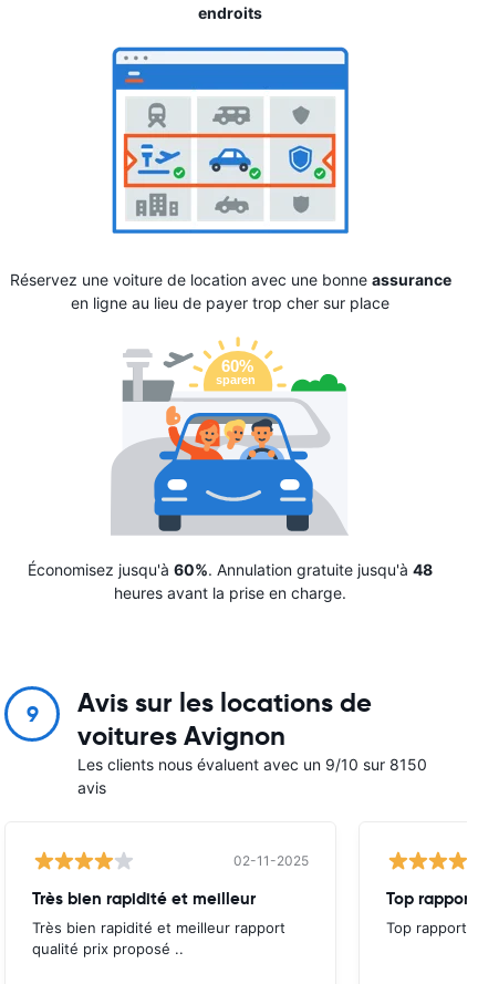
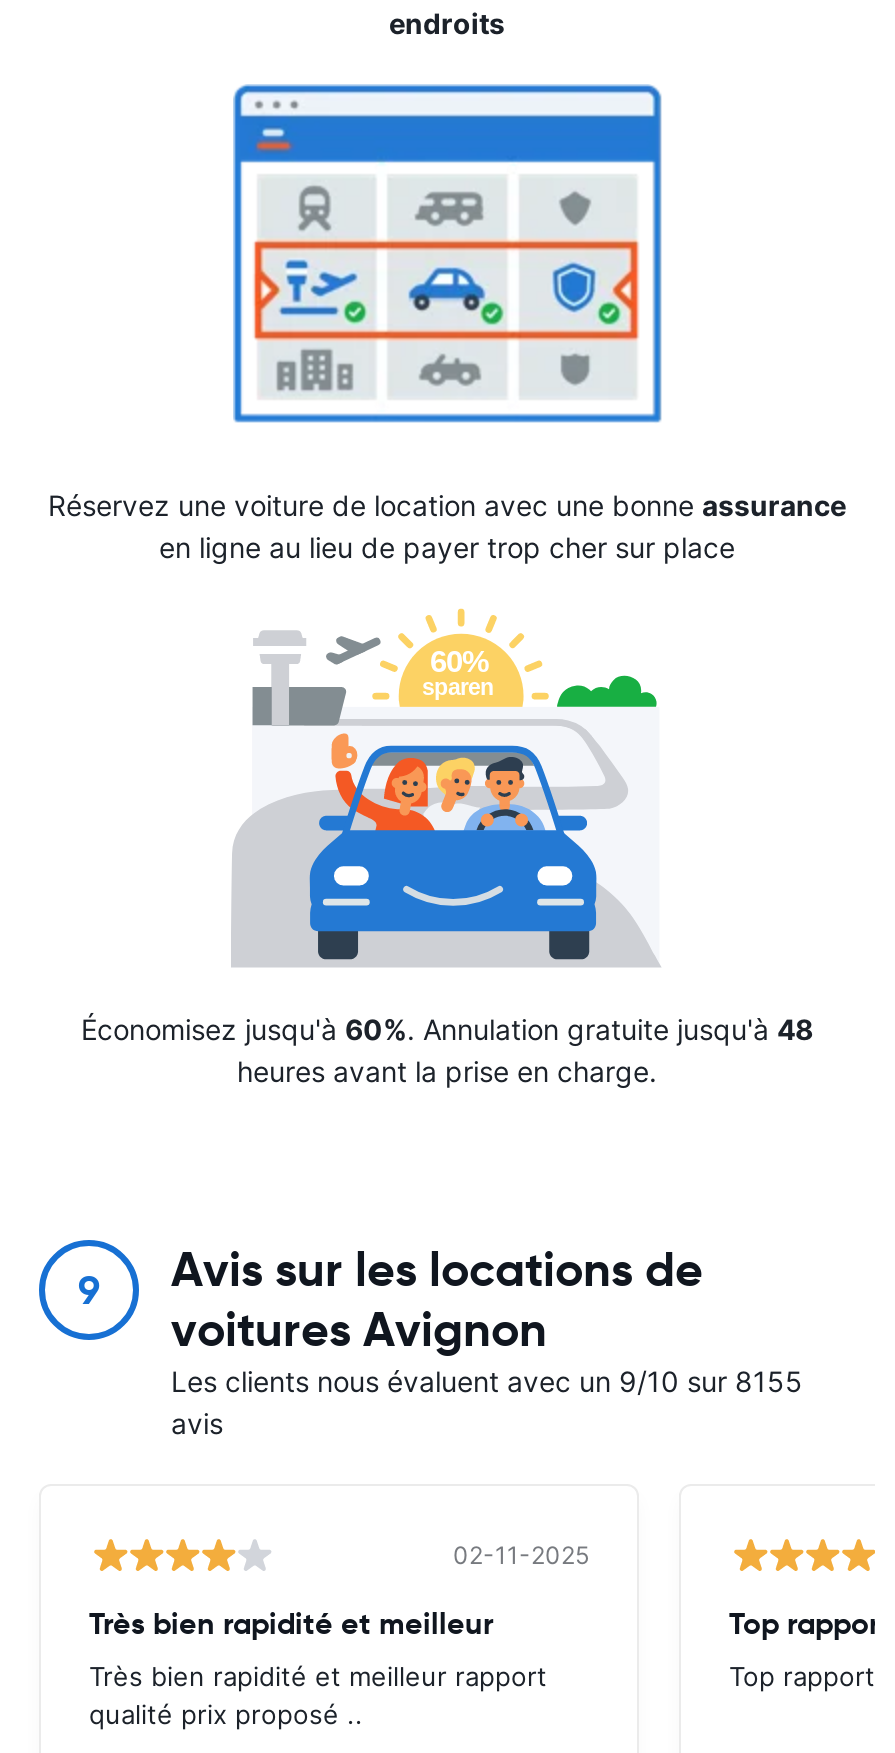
[77,755,427,774] Les clients nous évaluent avec un 9/10 sur 8150 -> [171,1365,803,1399] Les clients nous évaluent avec un 9/10 sur 8155

